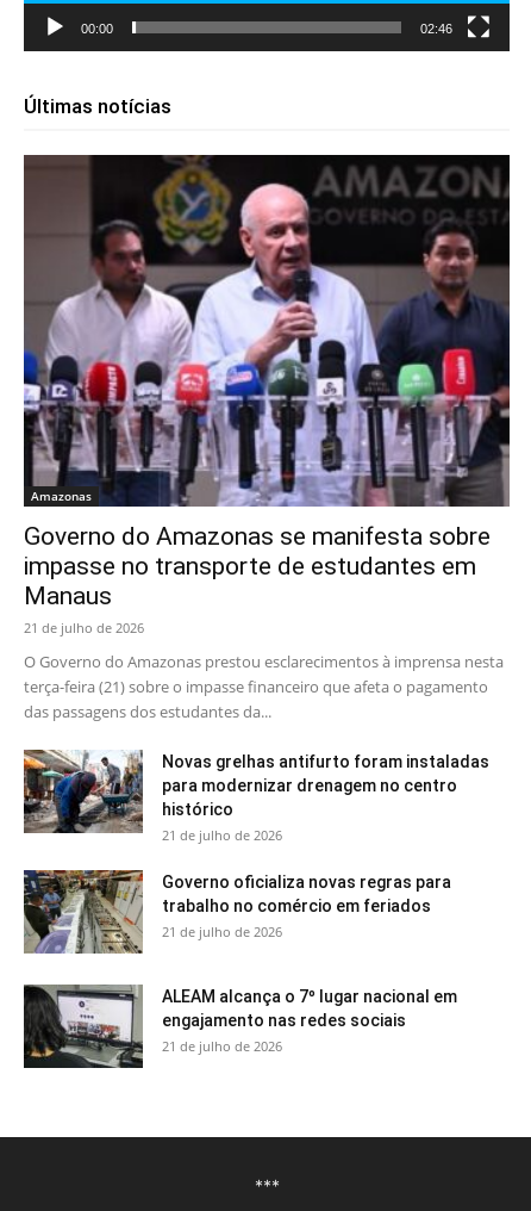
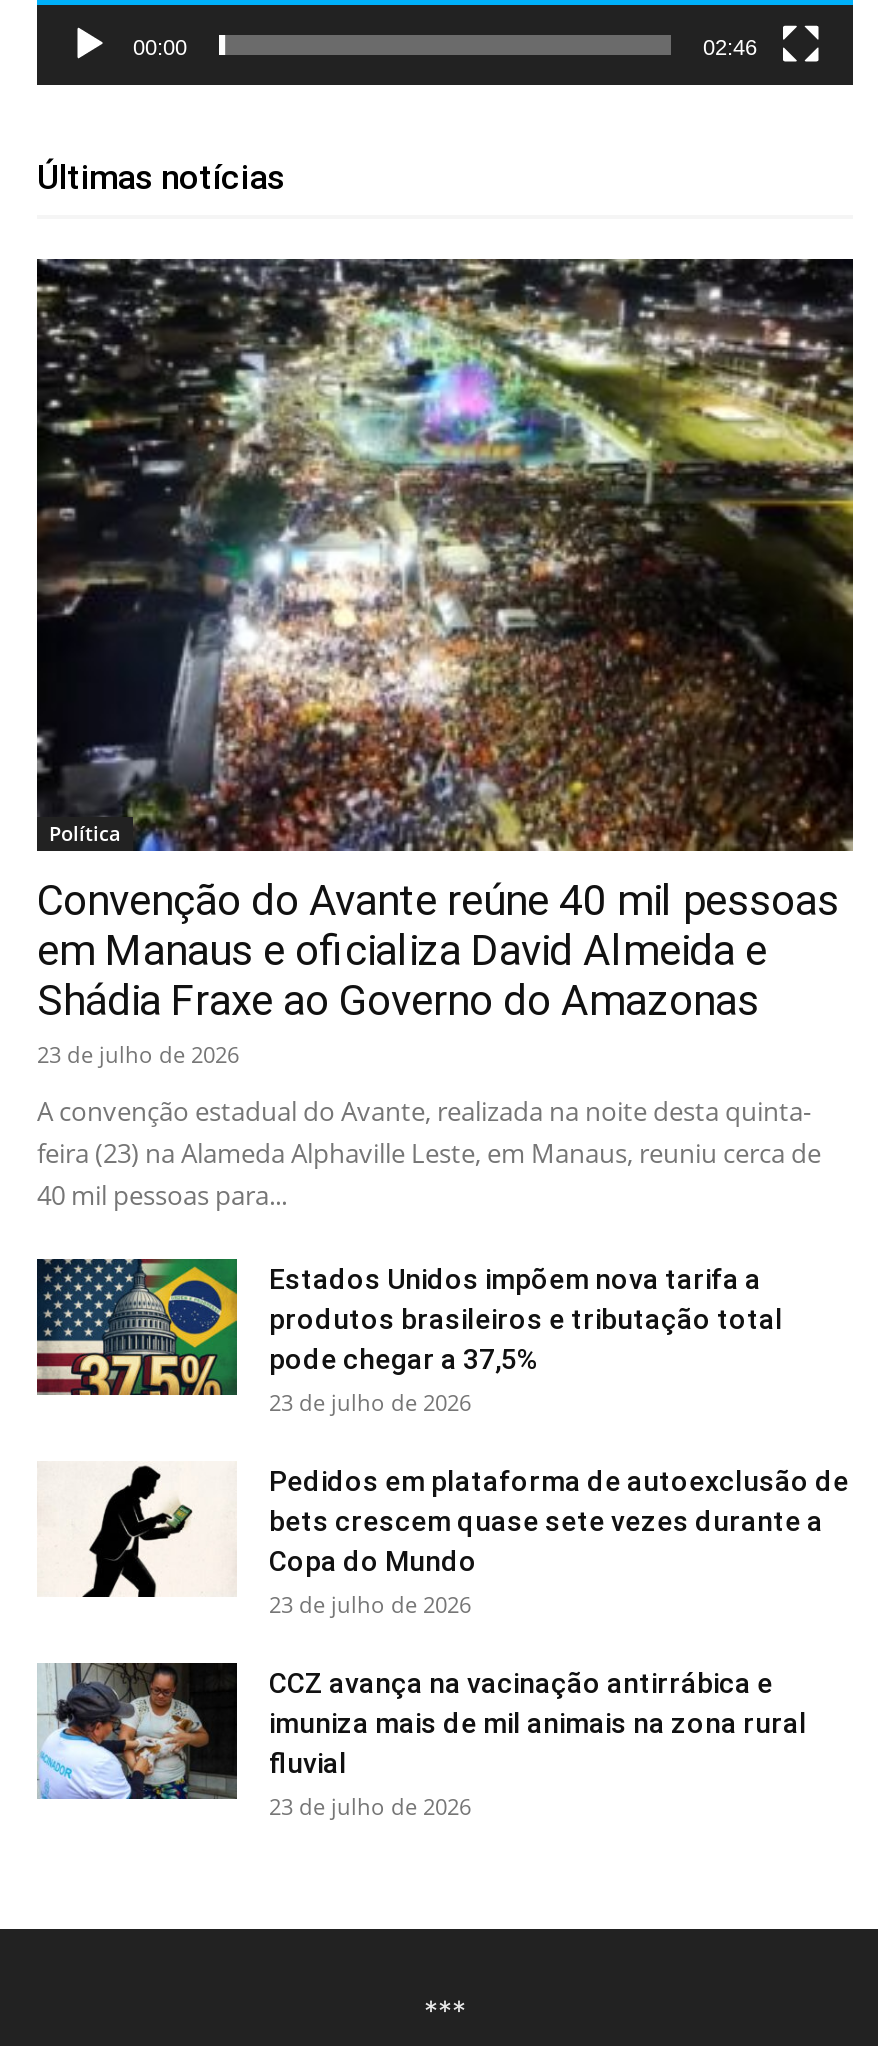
[23,154,511,505] [image] | Amazonas -> [35,257,855,853] [image] | Política
[24,523,491,637] Governo do Amazonas se manifesta sobre | impasse no transporte de estudantes em | Manaus | 21 de julho de 2026 -> [37,876,839,1068] Convenção do Avante reúne 40 mil pessoas | em Manaus e oficializa David Almeida e | Shádia Fraxe ao Governo do Amazonas | 23 de julho de 2026
[24,651,504,723] O Governo do Amazonas prestou esclarecimentos à imprensa nesta | terça-feira (21) sobre o impasse financeiro que afeta o pagamento | das passagens dos estudantes da... -> [37,1092,821,1212] A convenção estadual do Avante, realizada na noite desta quinta- | feira (23) na Alameda Alphaville Leste, em Manaus, reuniu cerca de | 40 mil pessoas para...
[23,750,489,844] [image] | Novas grelhas antifurto foram instaladas | para modernizar drenagem no centro | histórico | 21 de julho de 2026 -> [35,1257,783,1416] [image] | Estados Unidos impõem nova tarifa a | produtos brasileiros e tributação total | pode chegar a 37,5% | 23 de julho de 2026
[23,869,451,955] [image] | Governo oficializa novas regras para | trabalho no comércio em feriados | 21 de julho de 2026 -> [37,1463,849,1618] [image] | Pedidos em plataforma de autoexclusão de | bets crescem quase sete vezes durante a | Copa do Mundo | 23 de julho de 2026
[23,983,457,1069] [image] | ALEAM alcança o 7º lugar nacional em | engajamento nas redes sociais | 21 de julho de 2026 -> [37,1661,807,1820] [image] | CCZ avança na vacinação antirrábica e | imuniza mais de mil animais na zona rural | fluvial | 23 de julho de 2026

